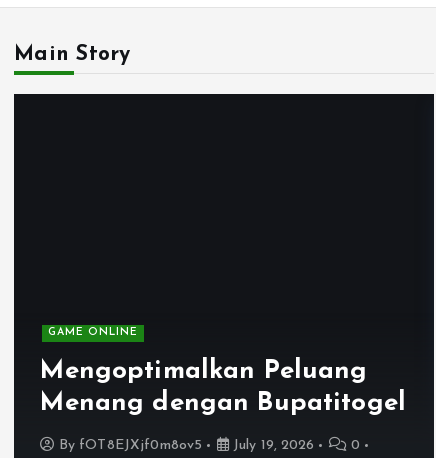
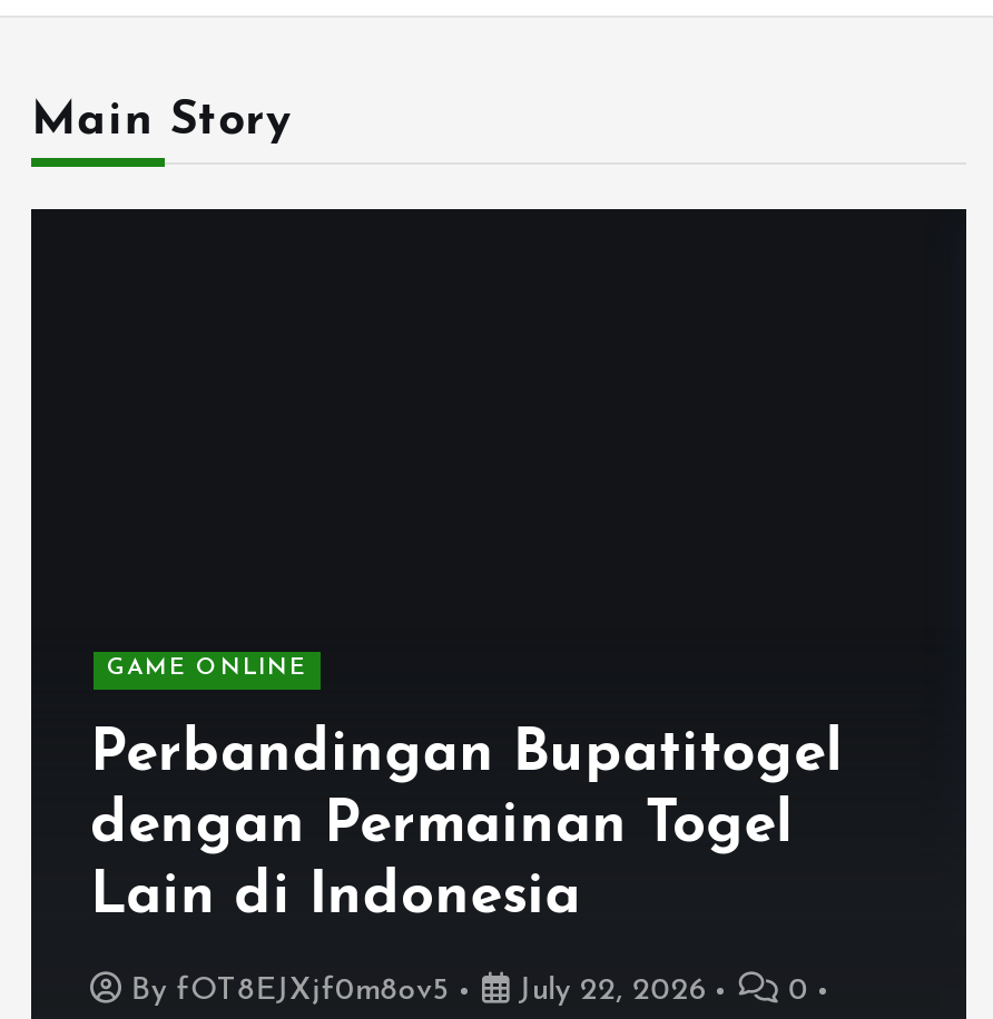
moved [48,327,138,338] -> [107,657,307,681]: GAME ONLINE
[40,358,406,417] Mengoptimalkan Peluang | Menang dengan Bupatitogel -> [90,725,844,927] Perbandingan Bupatitogel | dengan Permainan Togel | Lain di Indonesia
[229,438,315,453] July 19, 2026 -> [509,974,707,1007] July 22, 2026

